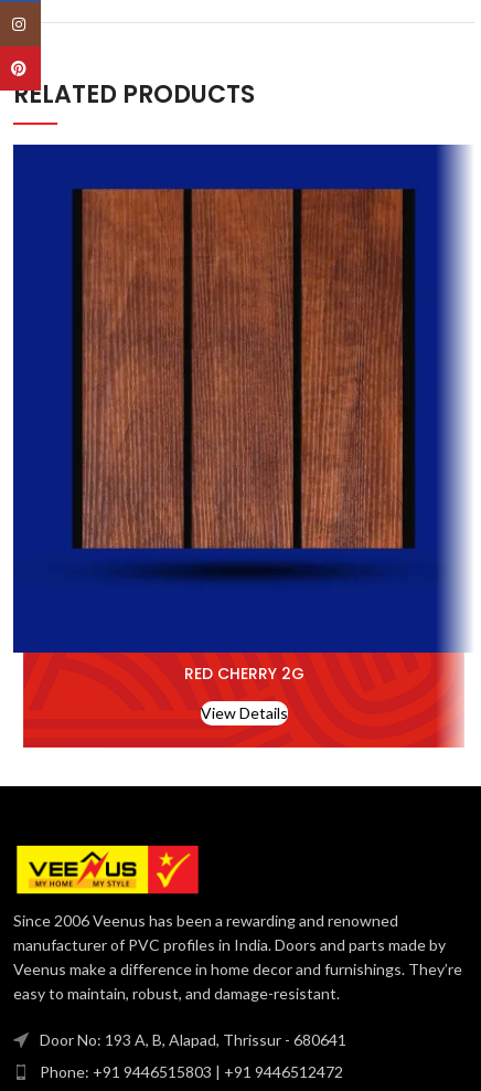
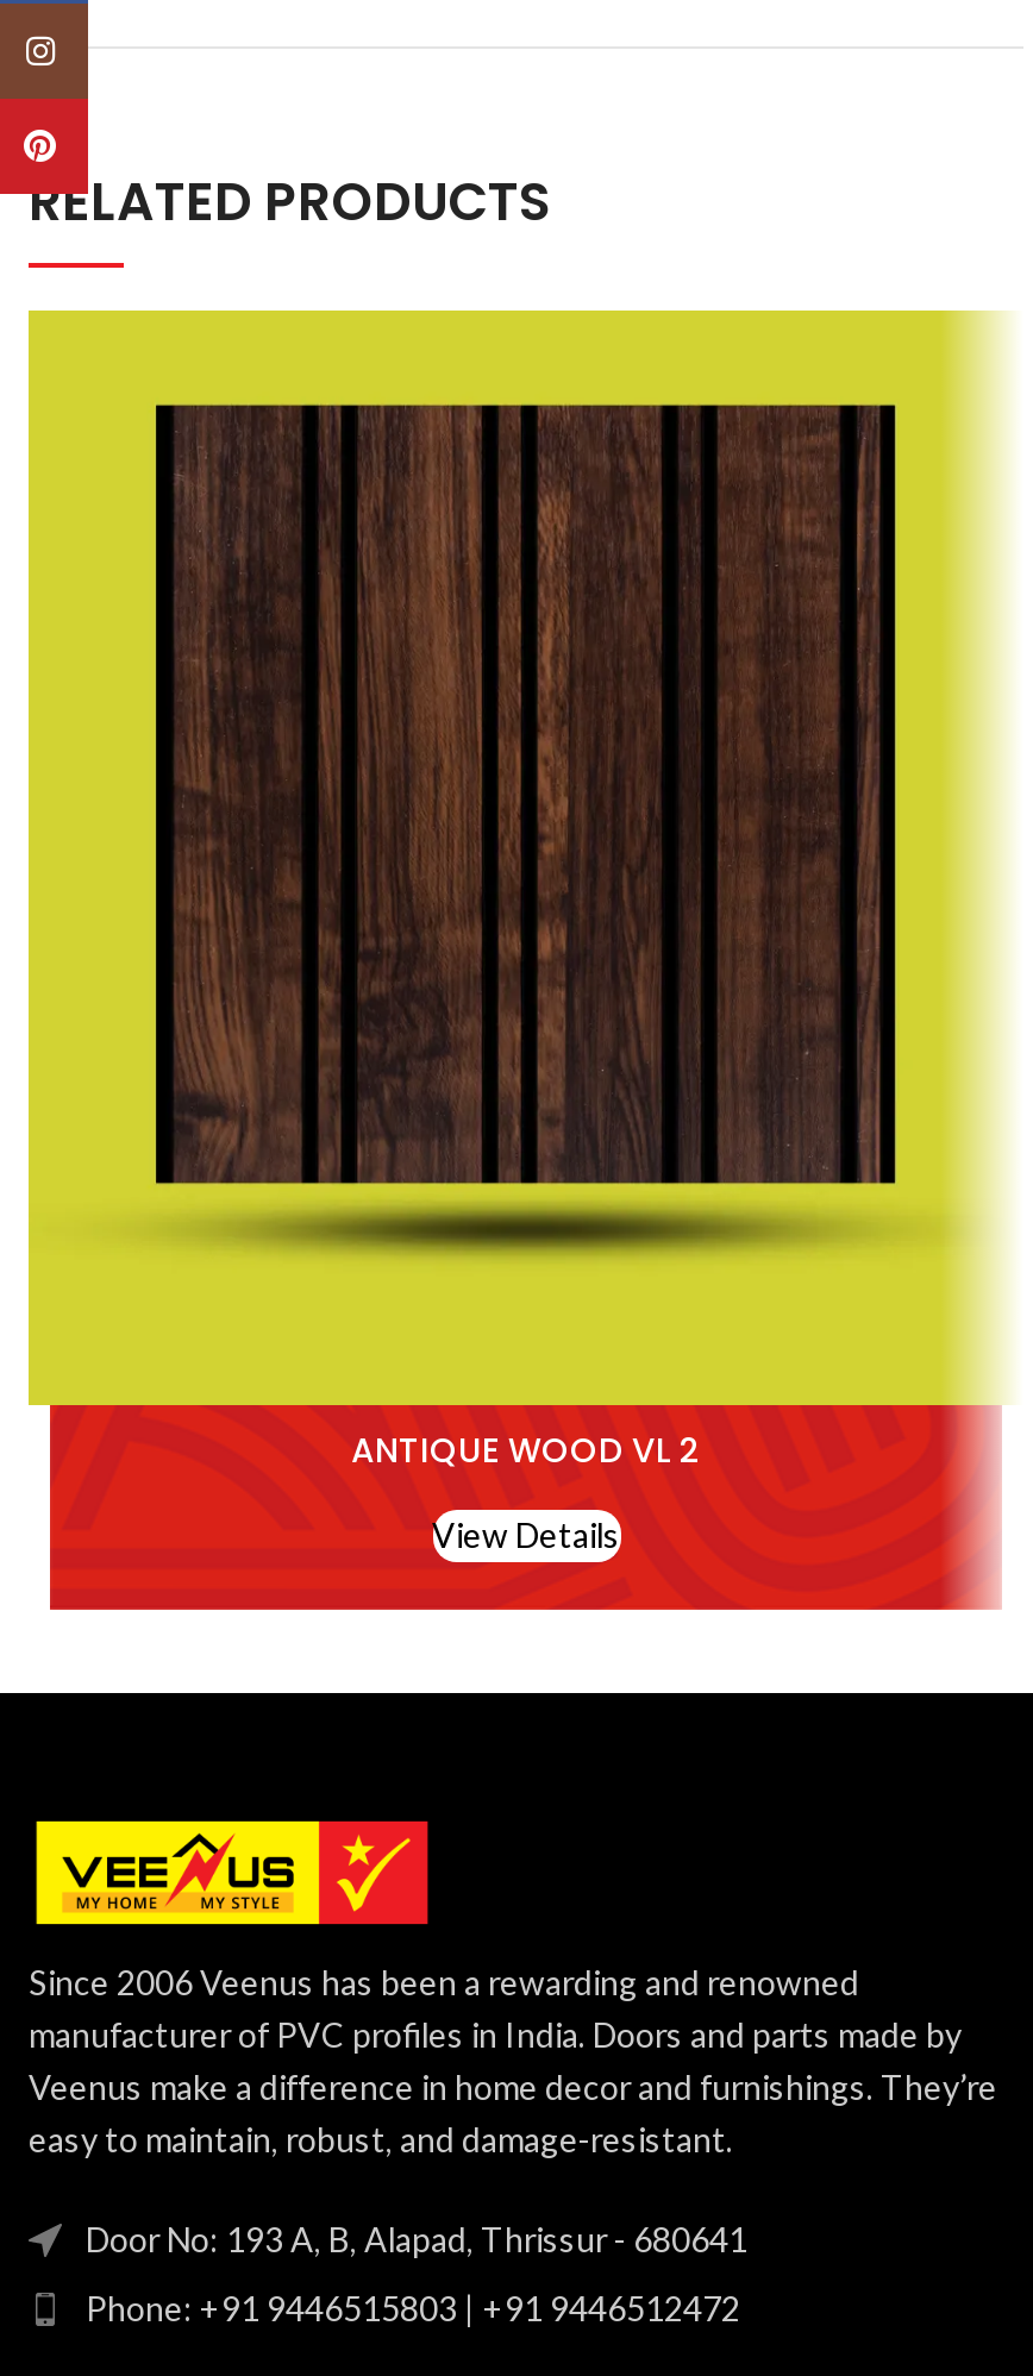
[12,144,469,685] [image] | RED CHERRY 2G -> [26,308,1009,1475] [image] | ANTIQUE WOOD VL 2

